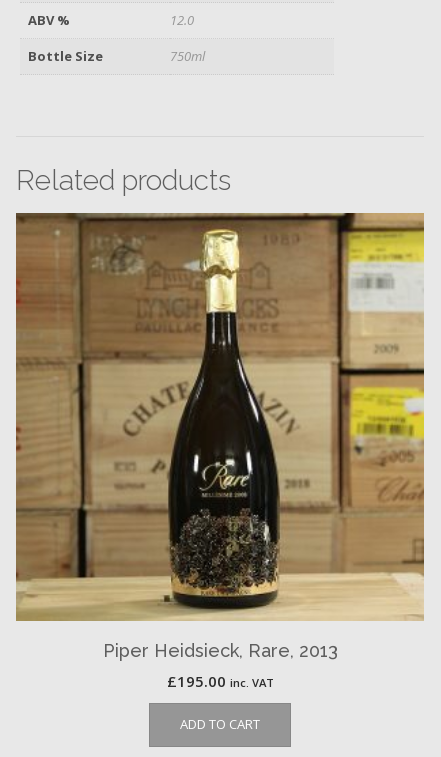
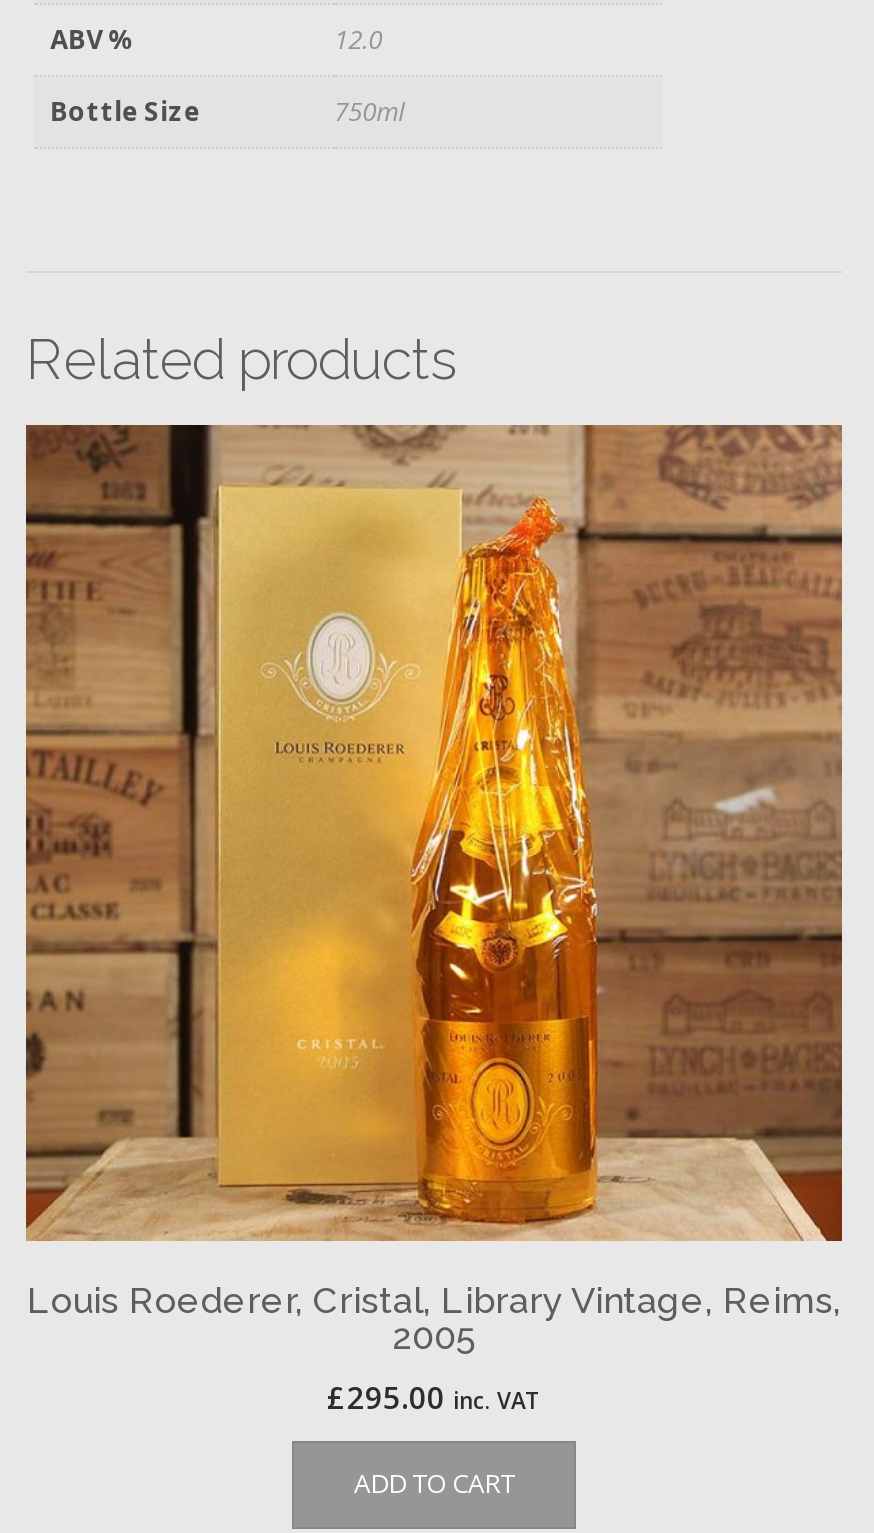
[15,212,425,661] [image] | Piper Heidsieck, Rare, 2013 -> [24,423,844,1358] [image] | Louis Roederer, Cristal, Library Vintage, Reims, | 2005
[166,671,273,691] £195.00 inc. VAT -> [327,1378,541,1418] £295.00 inc. VAT

